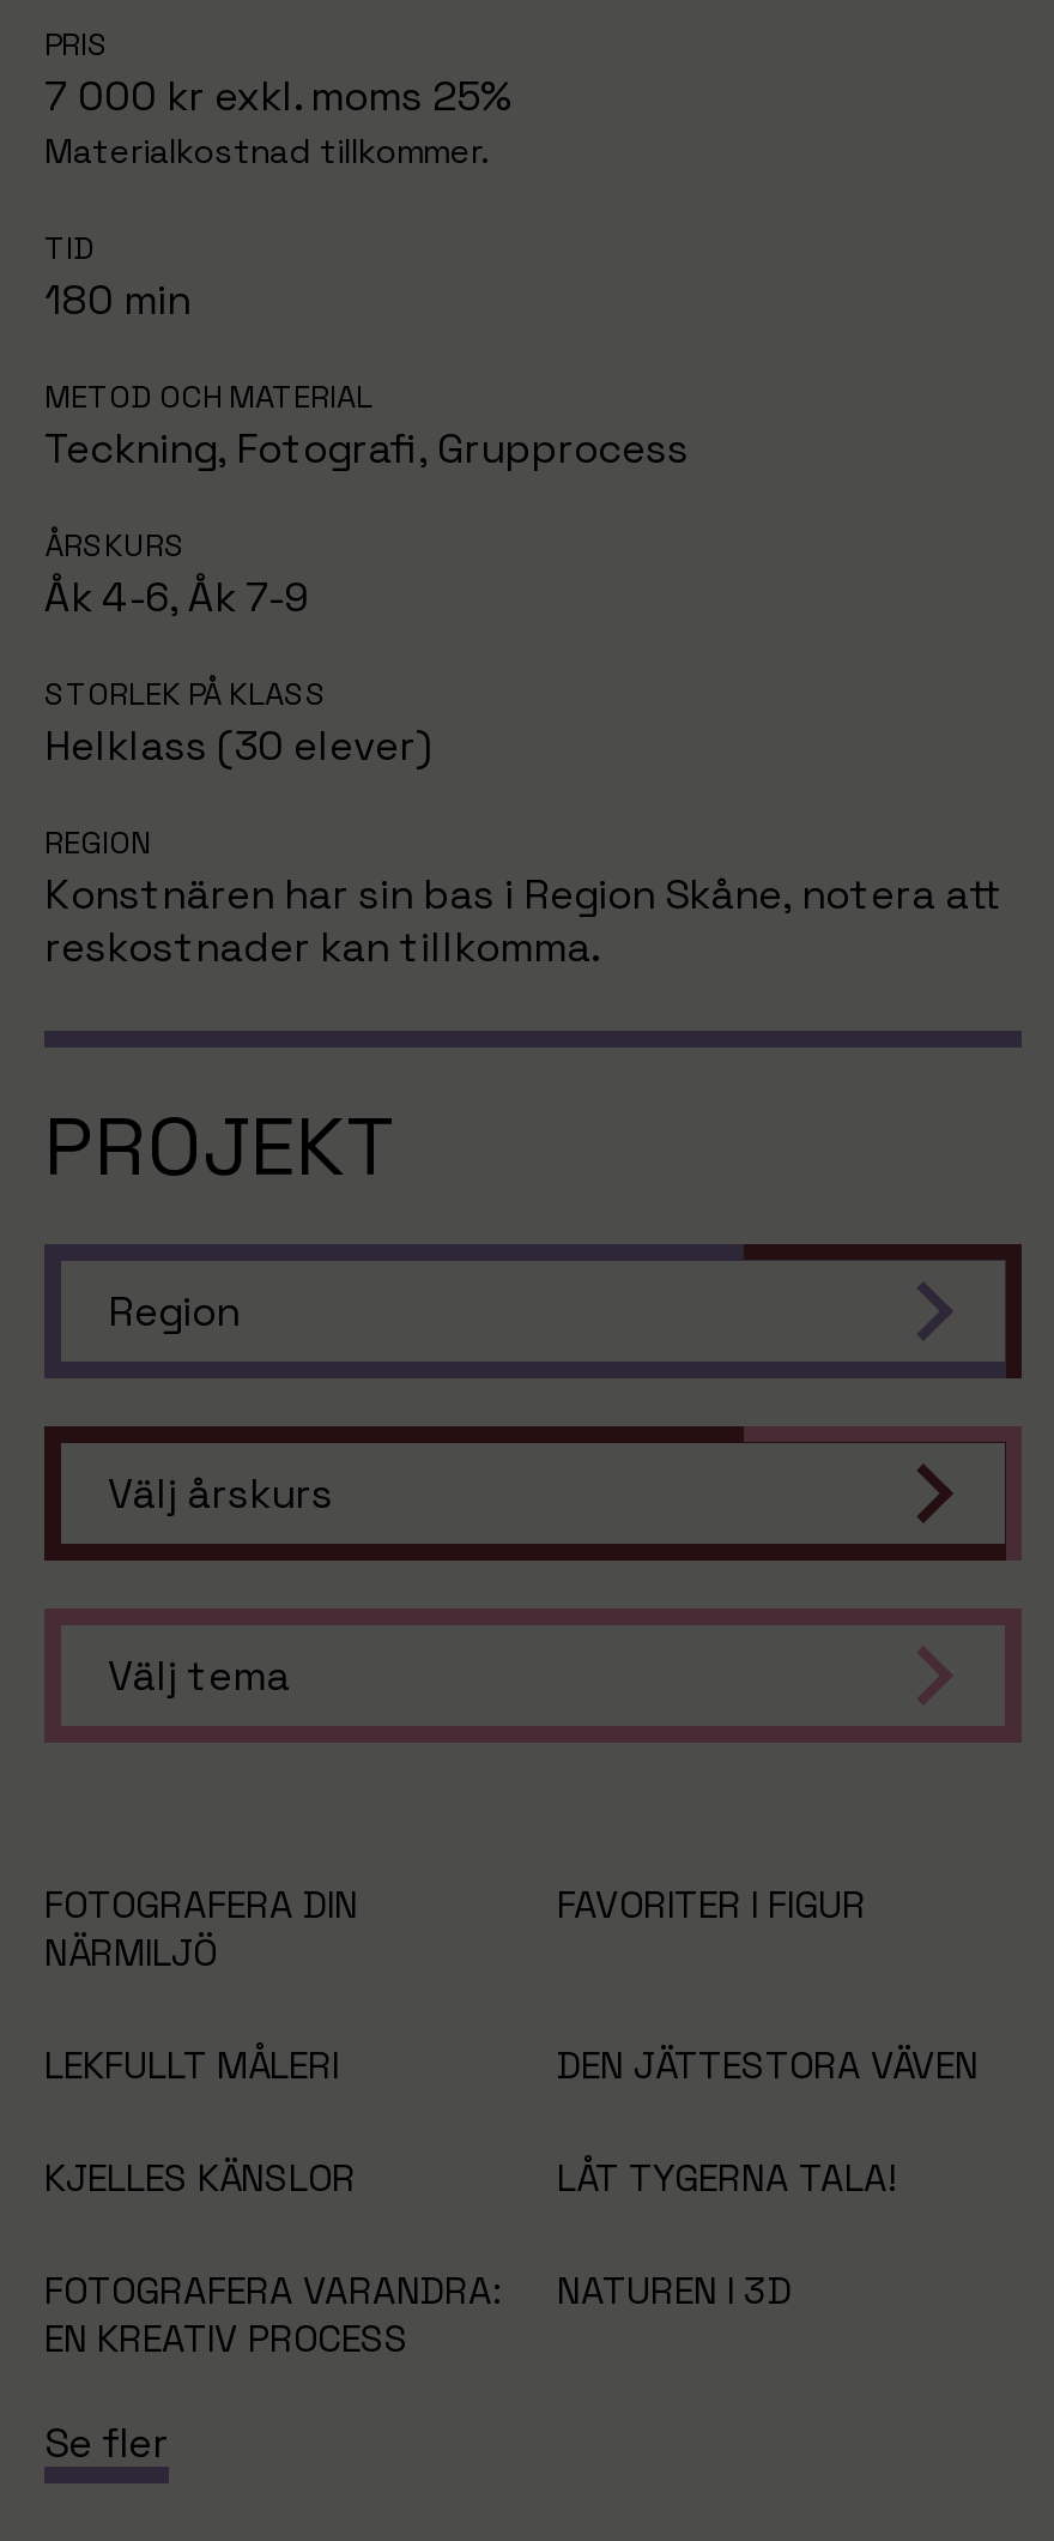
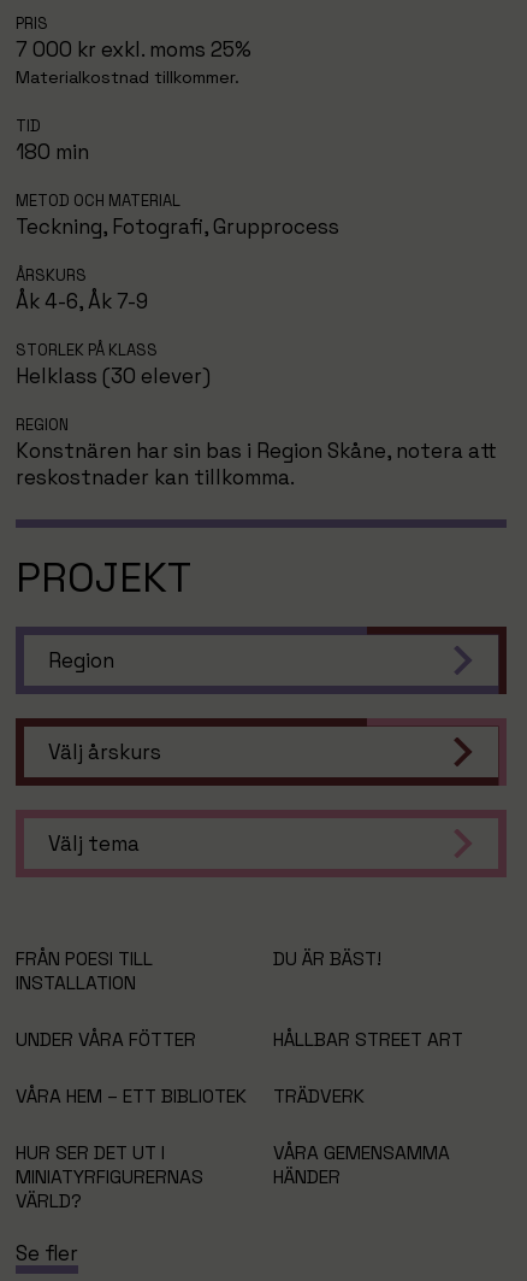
[44,1881,358,1976] FOTOGRAFERA DIN | NÄRMILJÖ -> [16,947,153,995] FRÅN POESI TILL | INSTALLATION
[557,1881,866,1929] FAVORITER I FIGUR -> [273,947,381,971] DU ÄR BÄST!
[44,2041,979,2089] LEKFULLT MÅLERI | DEN JÄTTESTORA VÄVEN -> [16,1027,463,1051] UNDER VÅRA FÖTTER | HÅLLBAR STREET ART
[44,2154,897,2202] KJELLES KÄNSLOR | LÅT TYGERNA TALA! -> [16,1084,365,1108] VÅRA HEM – ETT BIBLIOTEK | TRÄDVERK
[44,2267,502,2362] FOTOGRAFERA VARANDRA: | EN KREATIV PROCESS -> [16,1141,203,1213] HUR SER DET UT I | MINIATYRFIGURERNAS | VÄRLD?
[557,2267,792,2314] NATUREN I 3D -> [273,1141,450,1189] VÅRA GEMENSAMMA | HÄNDER

